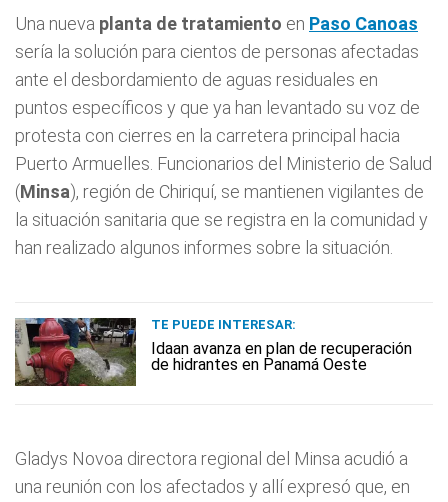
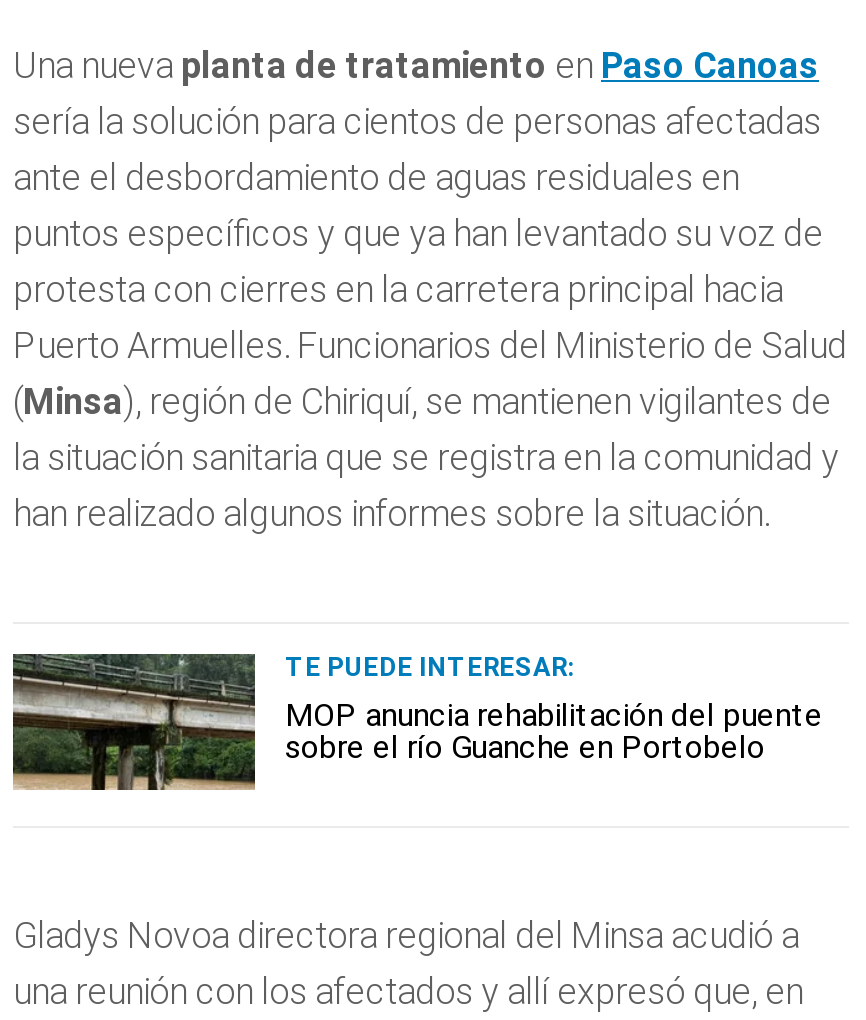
[14,317,412,387] [image] | Idaan avanza en plan de recuperación | de hidrantes en Panamá Oeste -> [11,652,823,792] [image] | MOP anuncia rehabilitación del puente | sobre el río Guanche en Portobelo

